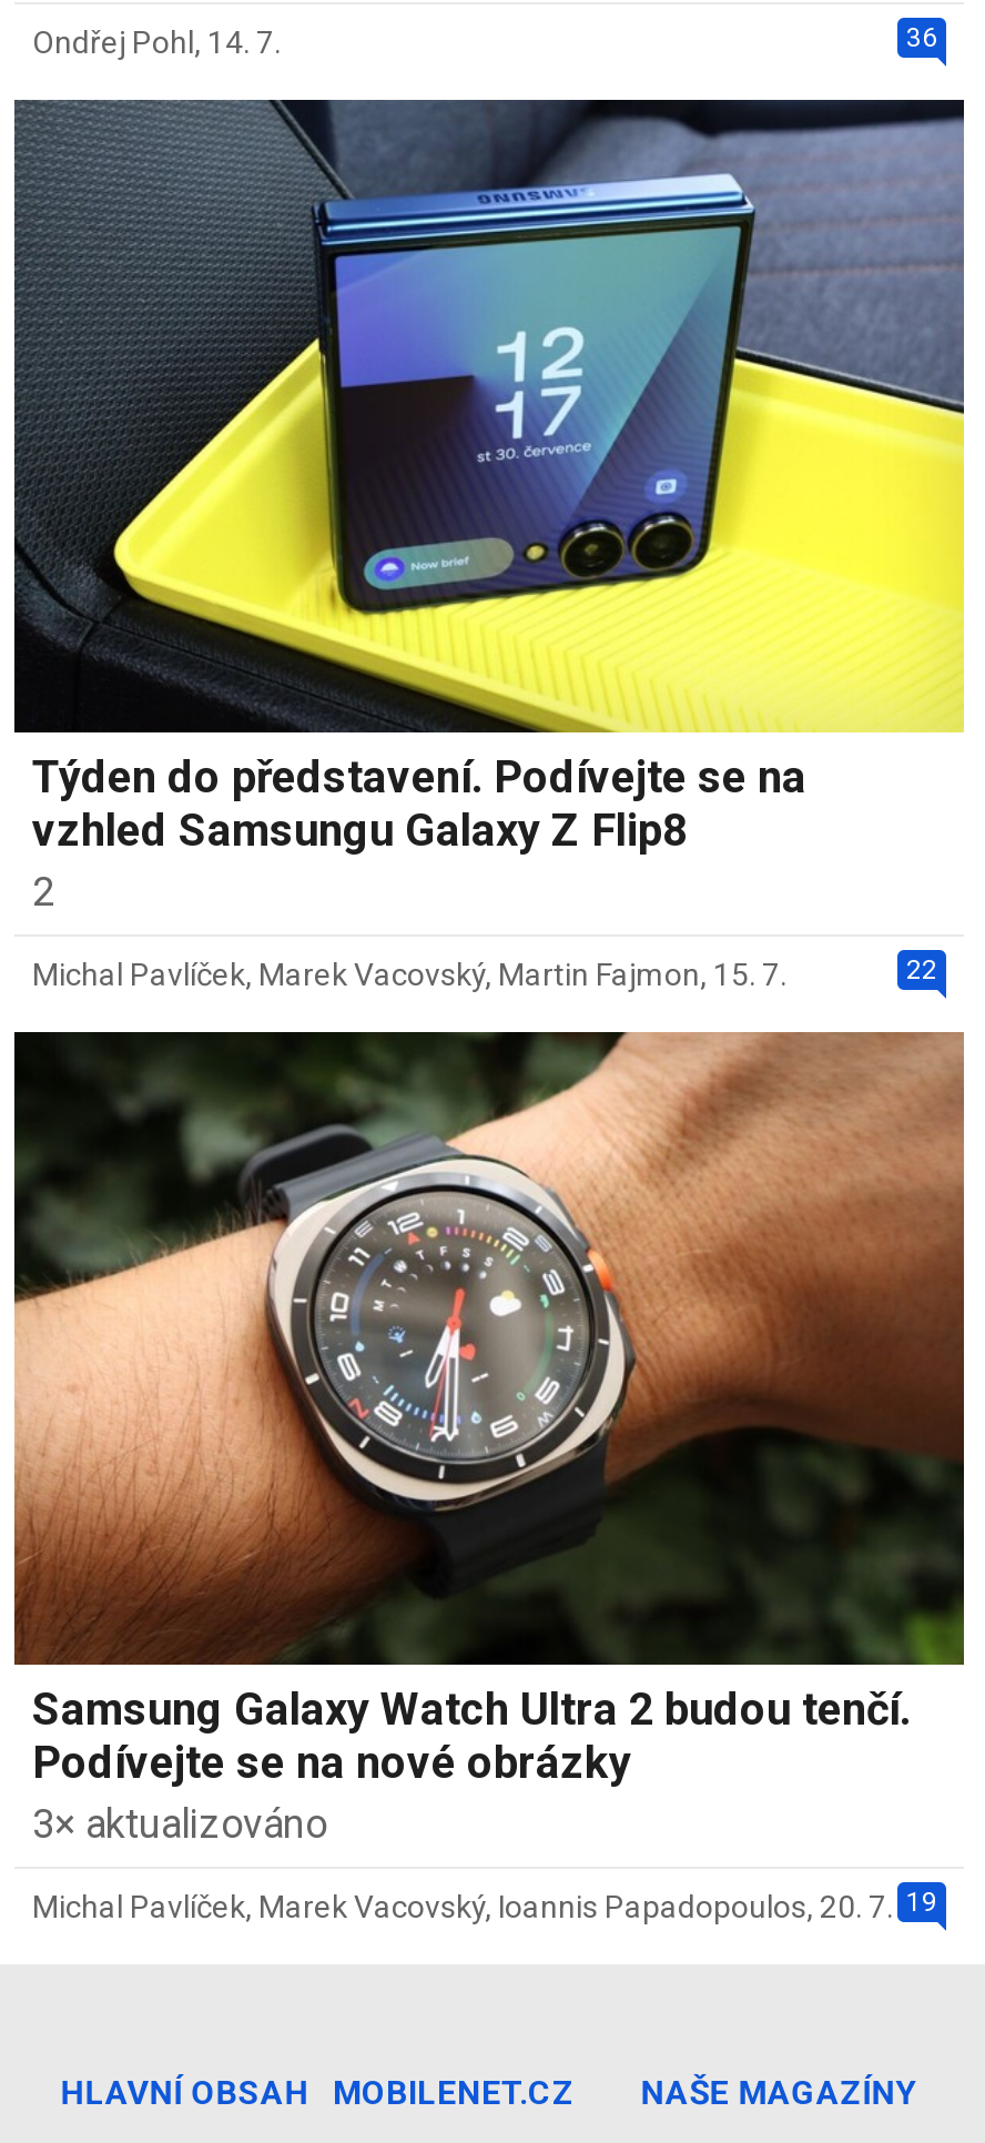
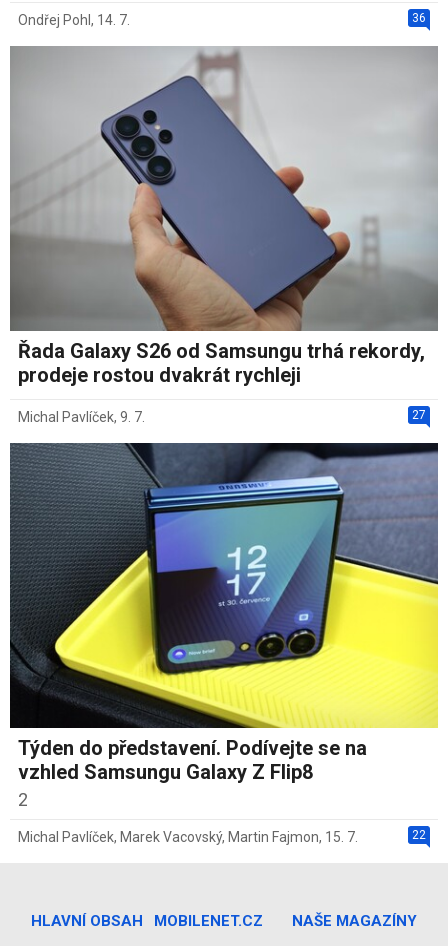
none -> [10,47,439,425] [image] | Řada Galaxy S26 od Samsungu trhá rekordy, | prodeje rostou dvakrát rychleji | 27 | Michal Pavlíček, 9. 7.
moved [12,98,966,992] -> [9,442,439,845]: [image] | Týden do představení. Podívejte se na | vzhled Samsungu Galaxy Z Flip8 | 2 | 22 | Michal Pavlíček, Marek Vacovský, Martin Fajmon, 15. 7.
[12,1030,966,1925] [image] | Samsung Galaxy Watch Ultra 2 budou tenčí. | Podívejte se na nové obrázky | 3× aktualizováno | 19 | Michal Pavlíček, Marek Vacovský, Ioannis Papadopoulos, 20. 7. -> none

